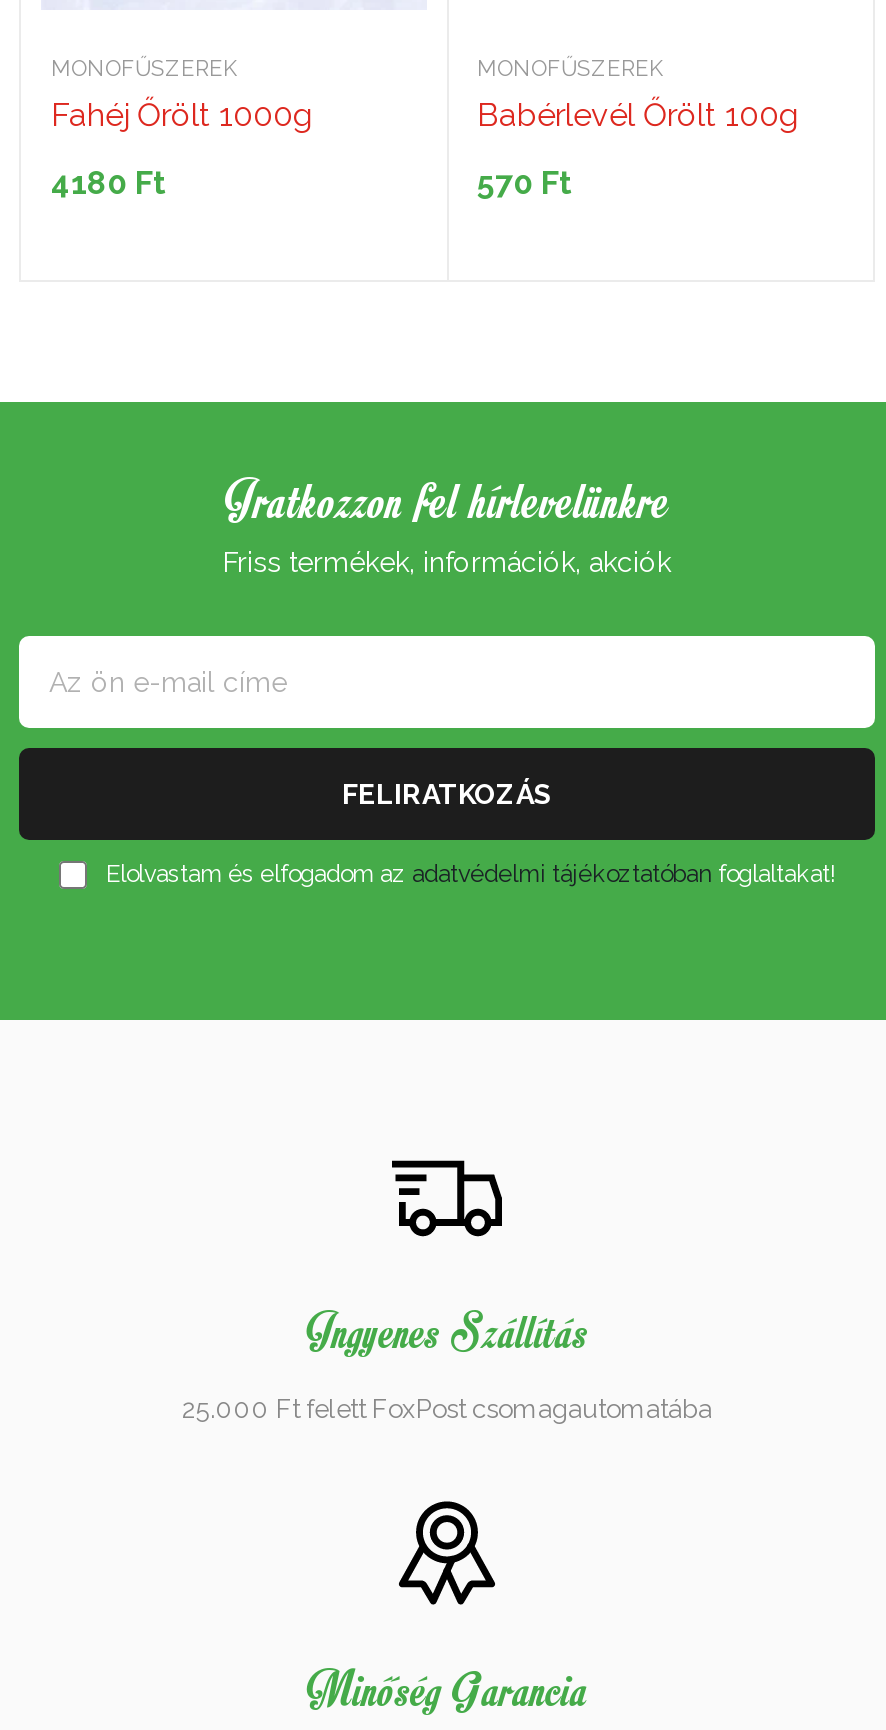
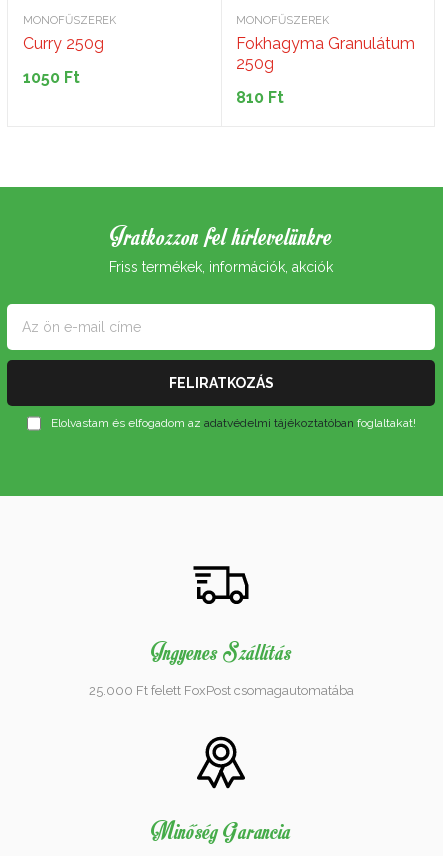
[51,96,313,134] Fahéj Őrölt 1000g -> [23,34,104,53] Curry 250g
[477,96,799,134] Babérlevél Őrölt 100g -> [236,34,415,73] Fokhagyma Granulátum | 250g
[51,164,167,202] 4180 Ft -> [23,68,80,87] 1050 Ft
[477,164,573,202] 570 Ft -> [236,88,284,107] 810 Ft

